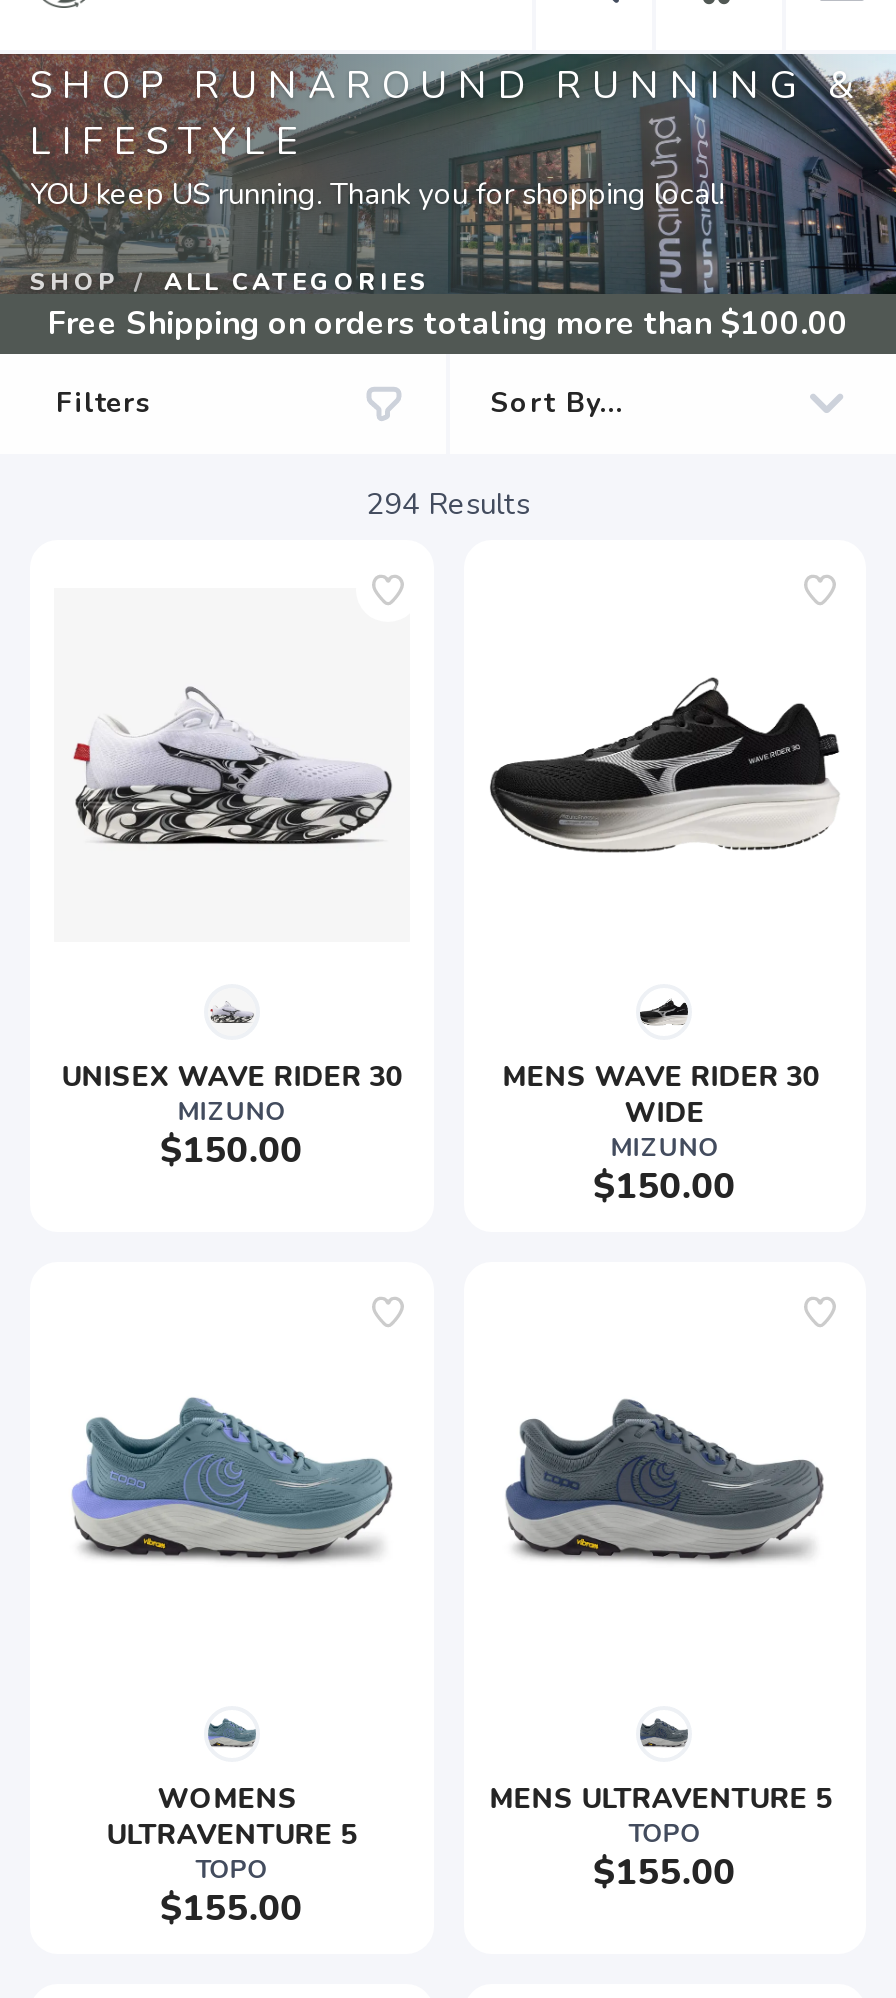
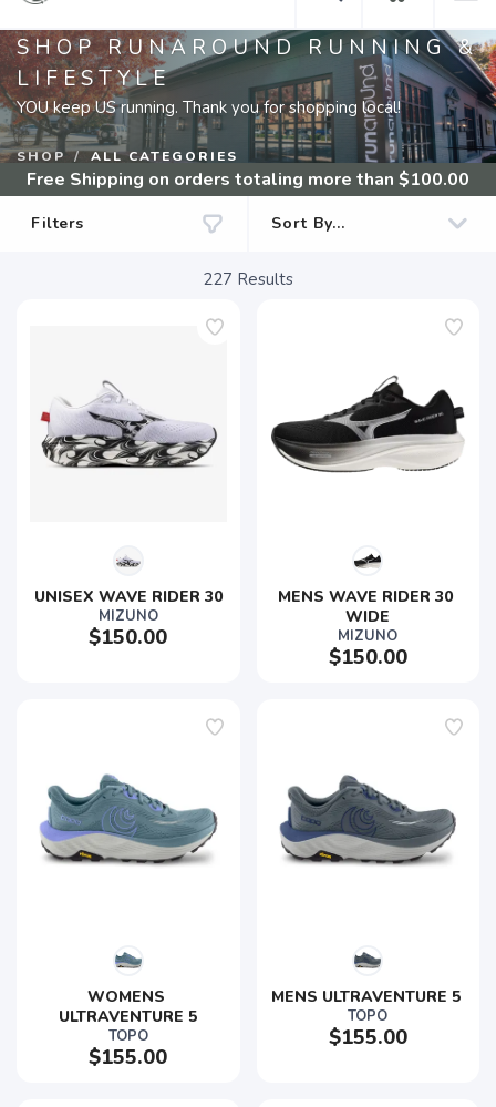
[366,484,530,524] 294 Results -> [203,268,293,290] 227 Results

